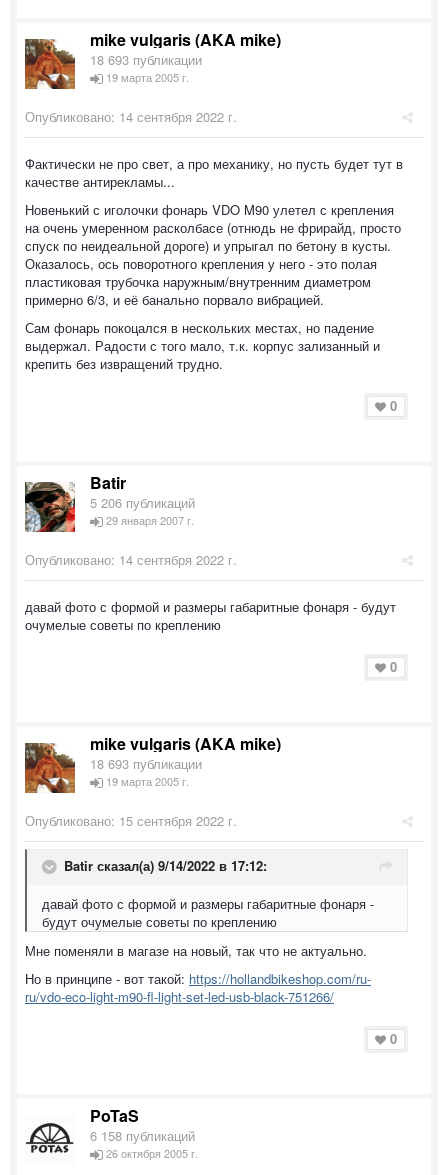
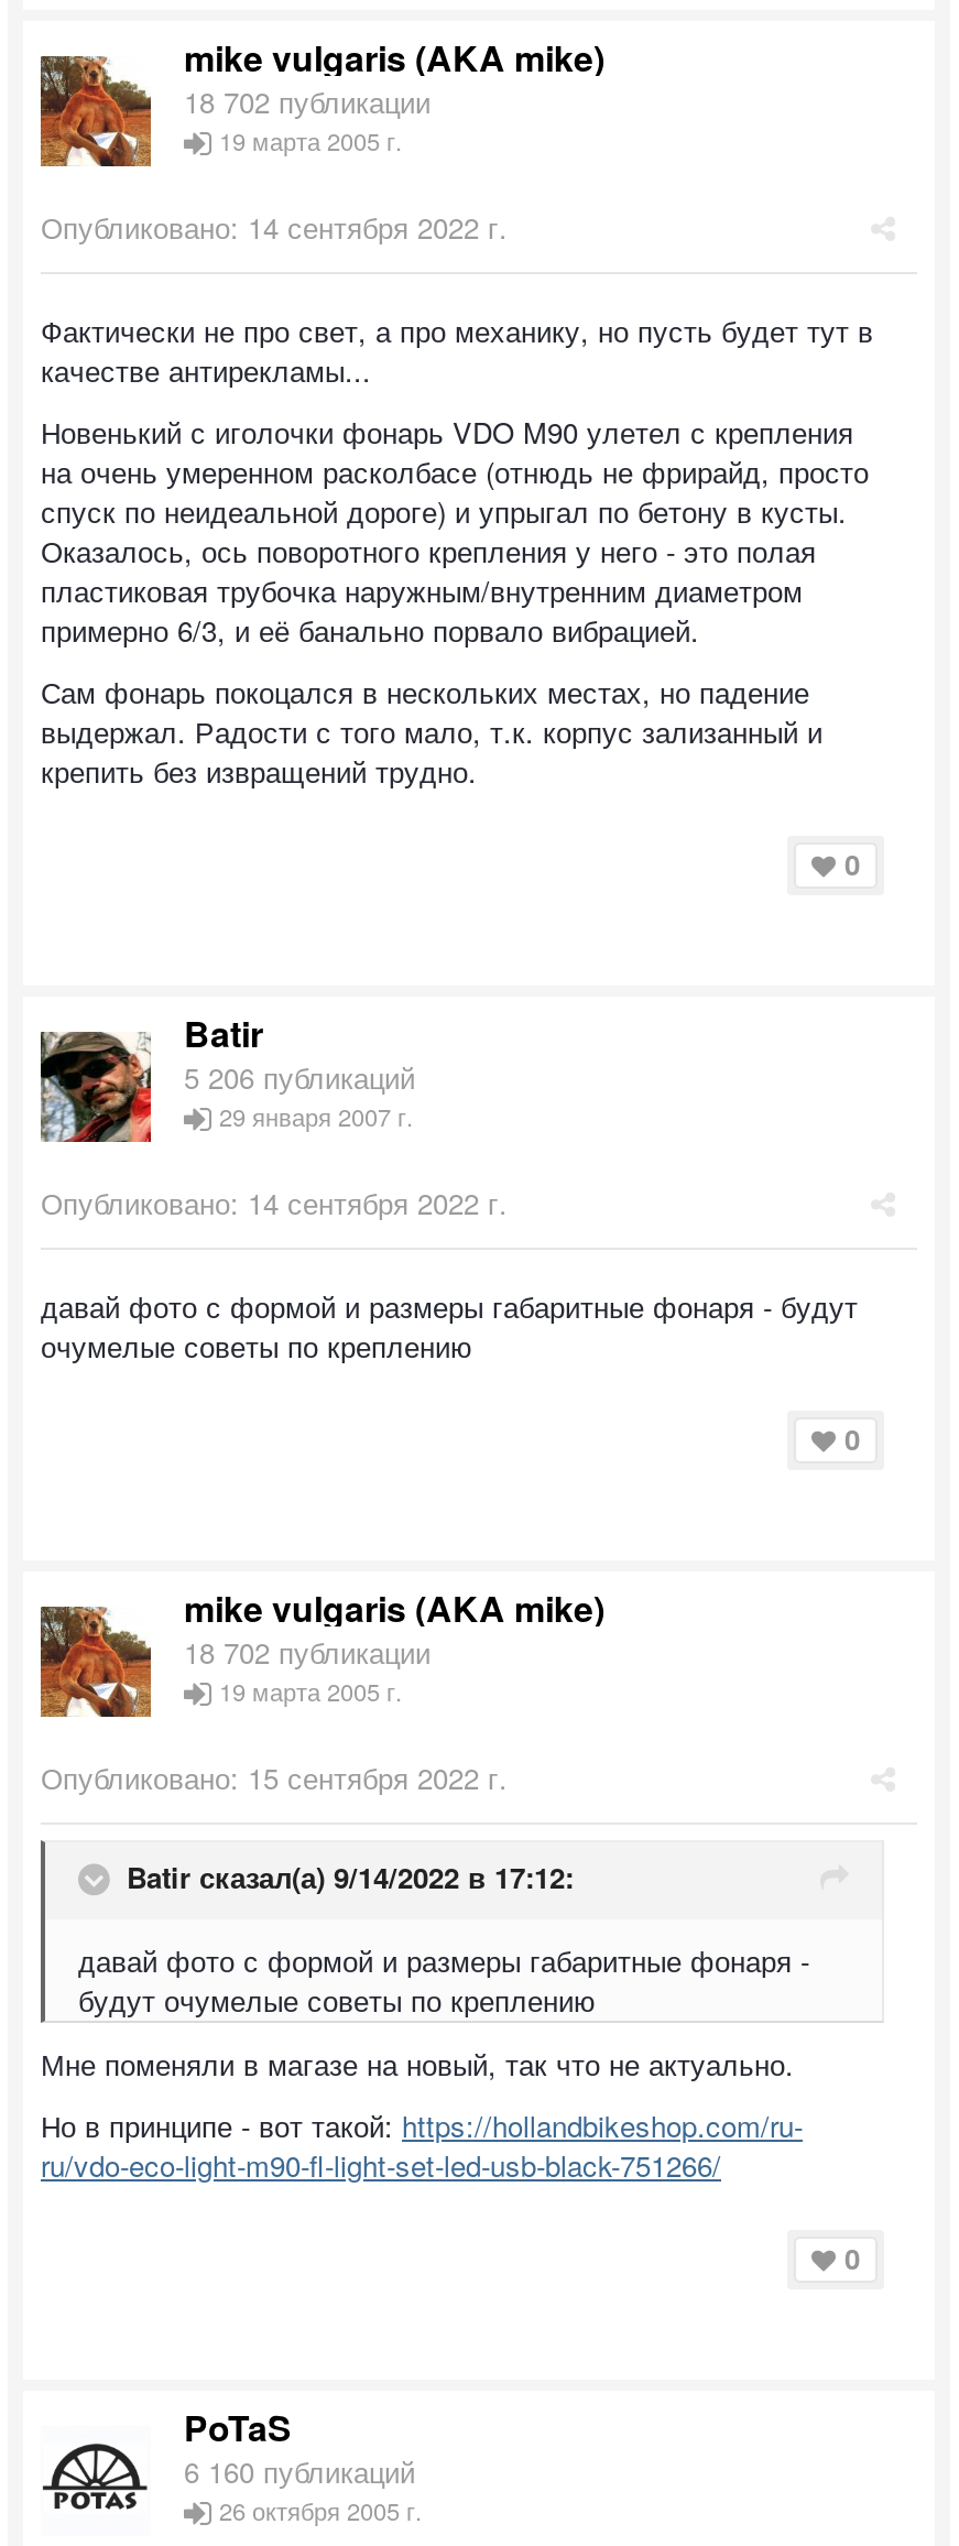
[90,50,202,69] 18 693 публикации -> [184,80,431,122] 18 702 публикации
[90,754,202,773] 18 693 публикации -> [184,1631,431,1673] 18 702 публикации
[90,1126,195,1145] 6 158 публикаций -> [184,2450,415,2492] 6 160 публикаций

